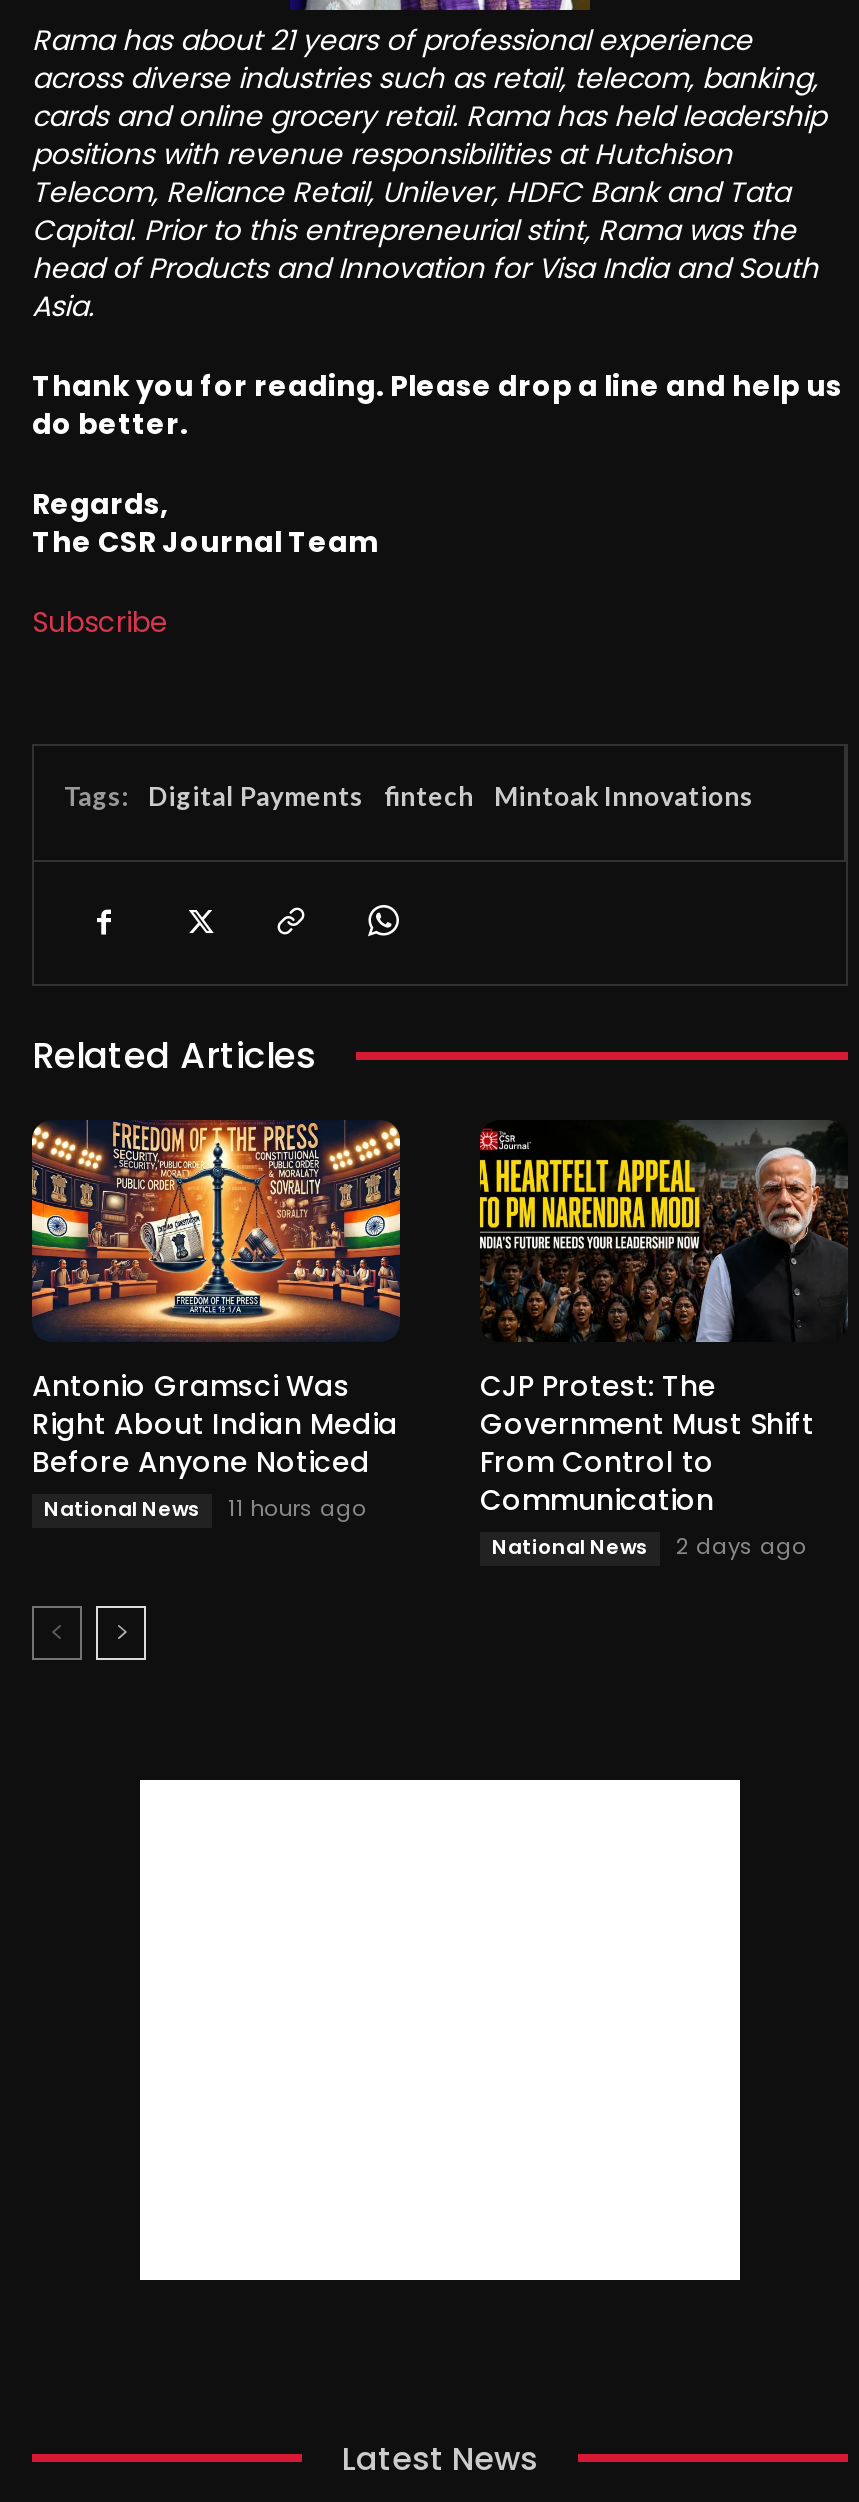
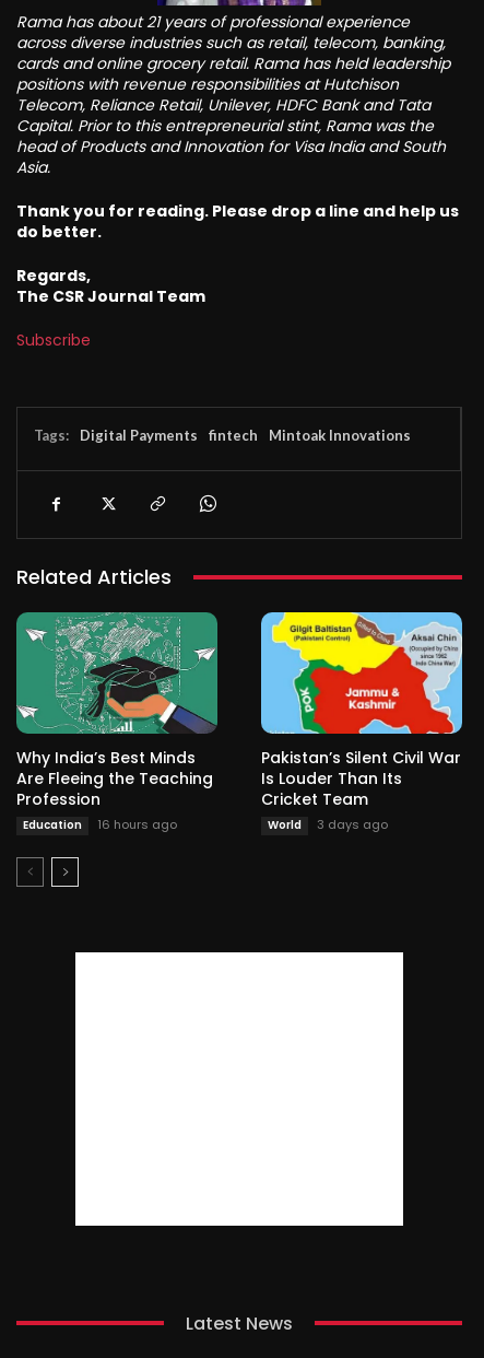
[30,1118,402,1523] [image] | Antonio Gramsci Was | Right About Indian Media | Before Anyone Noticed | National News | 11 hours ago -> [15,611,219,833] [image] | Why India’s Best Minds | Are Fleeing the Teaching | Profession | Education | 16 hours ago
[478,1120,848,1561] [image] | CJP Protest: The | Government Must Shift | From Control to | Communication | National News | 2 days ago -> [260,611,463,833] [image] | Pakistan’s Silent Civil War | Is Louder Than Its | Cricket Team | World | 3 days ago

